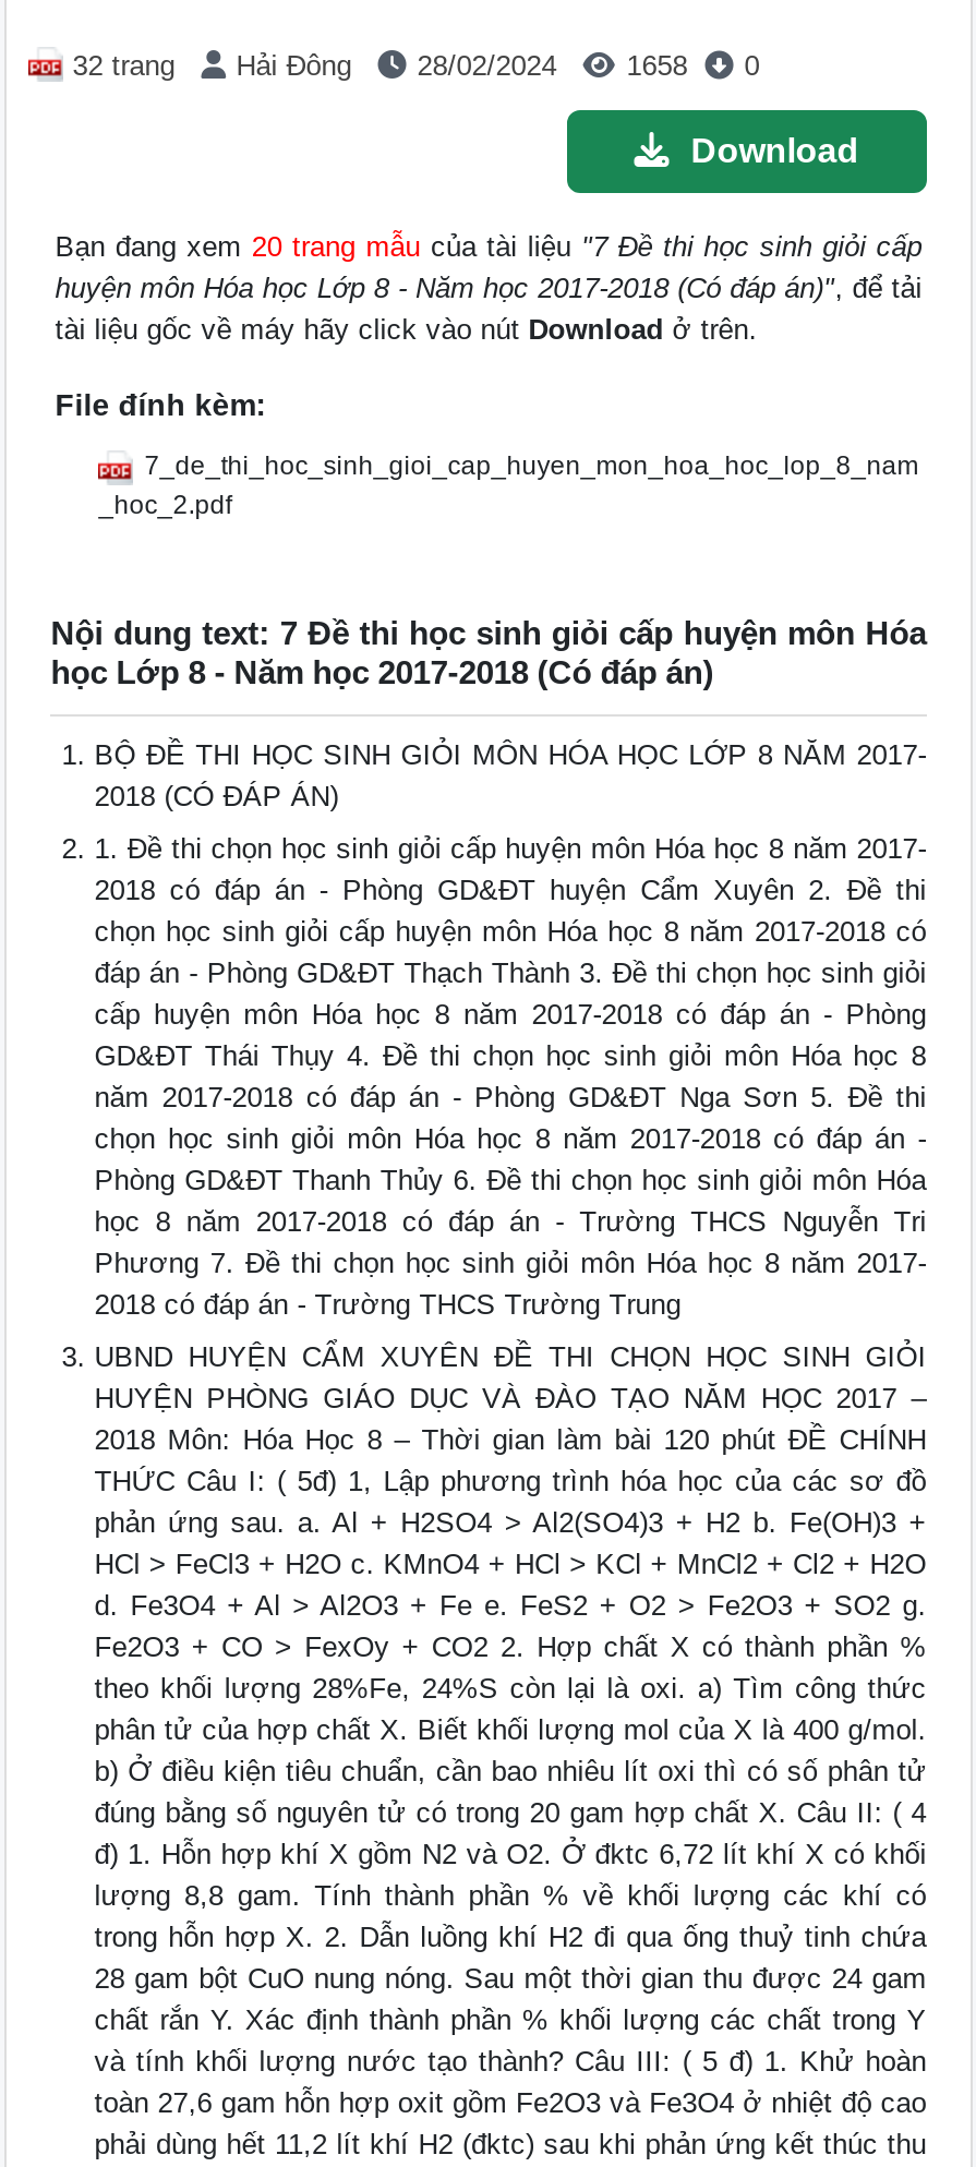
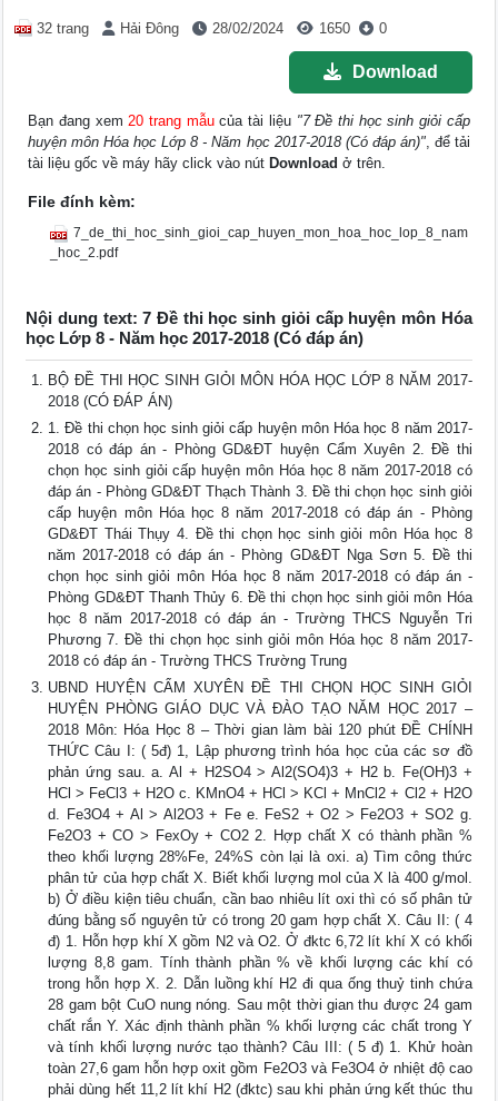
[626,49,759,82] 1658 0 -> [319,20,387,37] 1650 0

